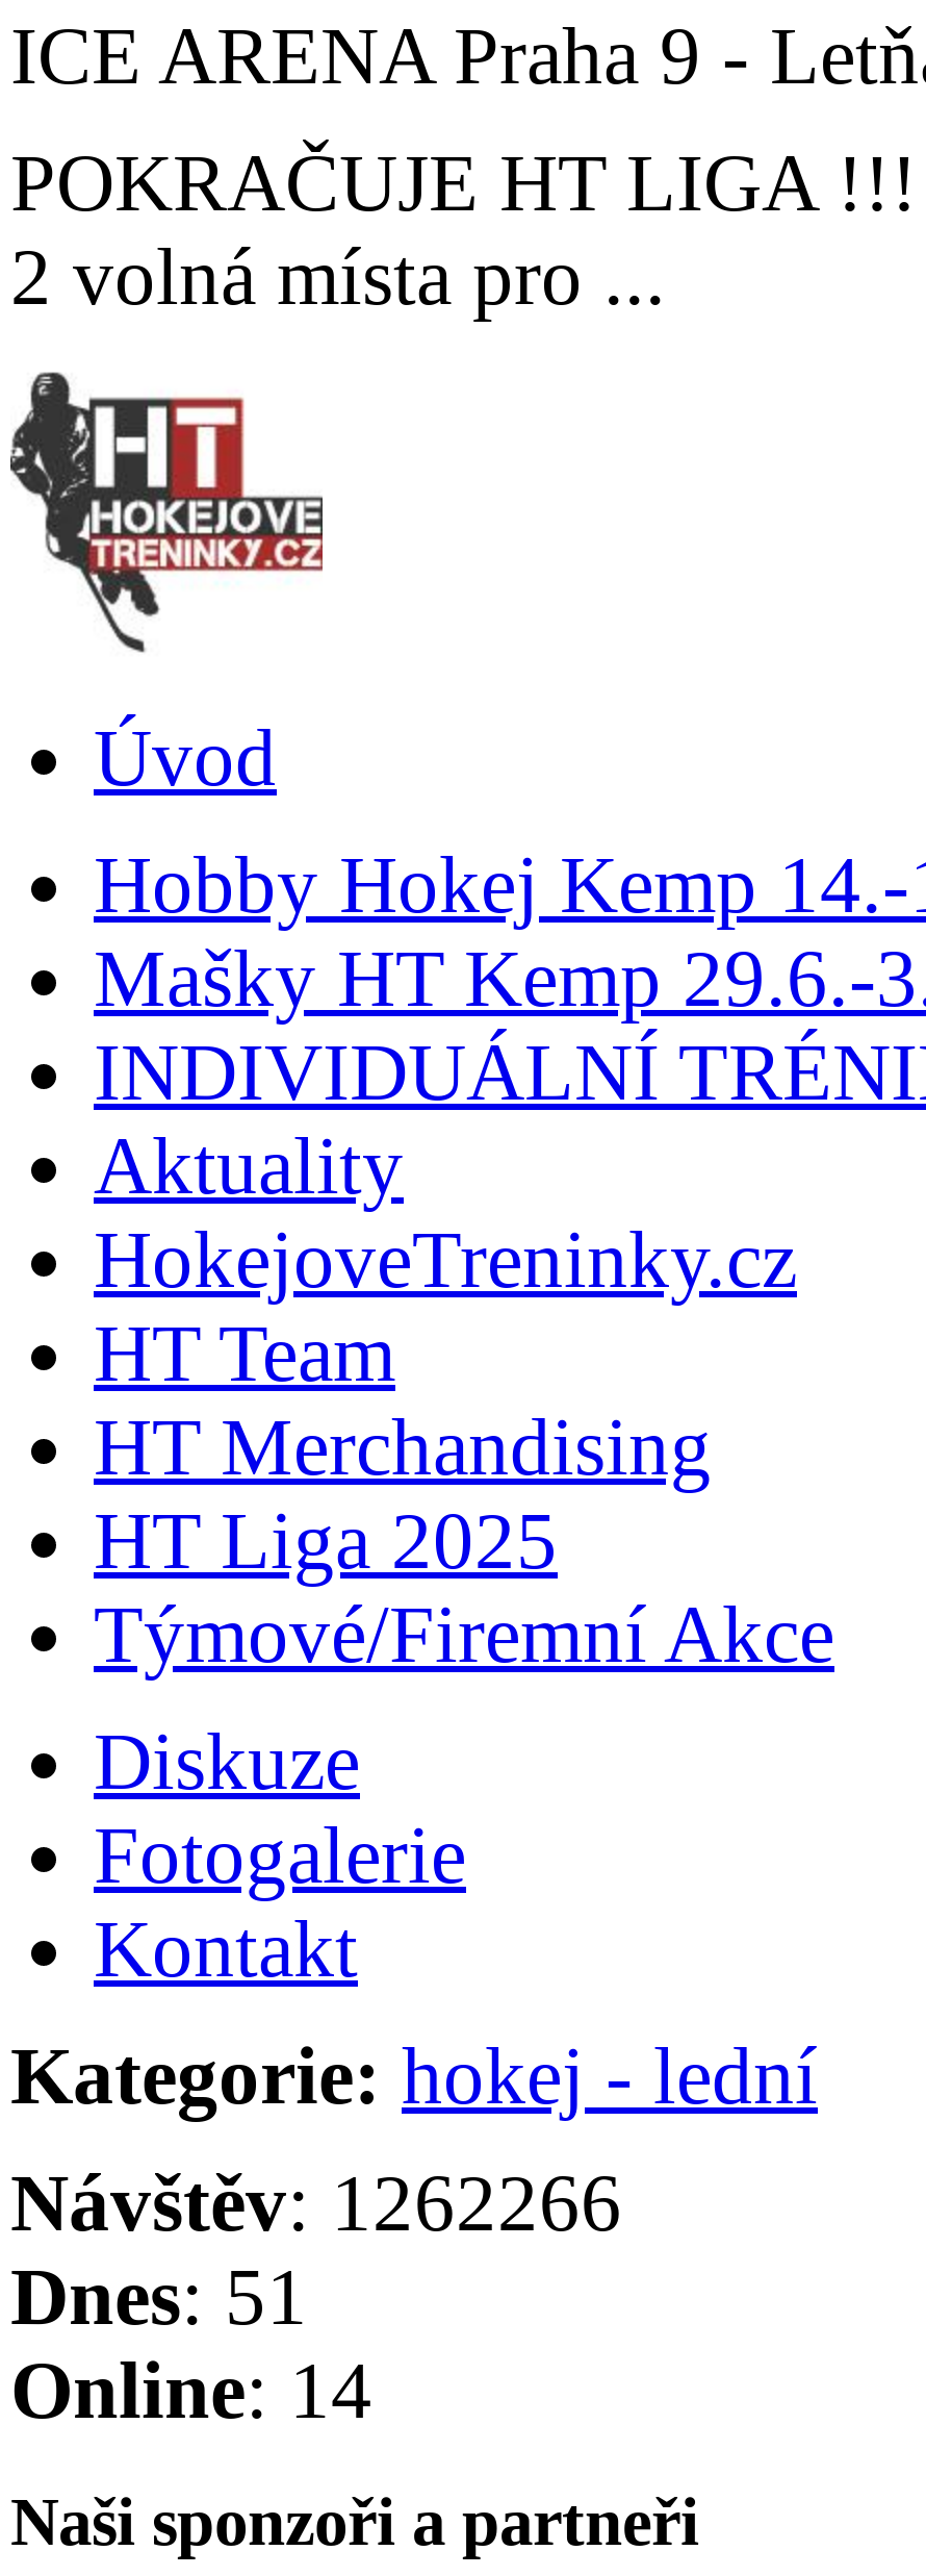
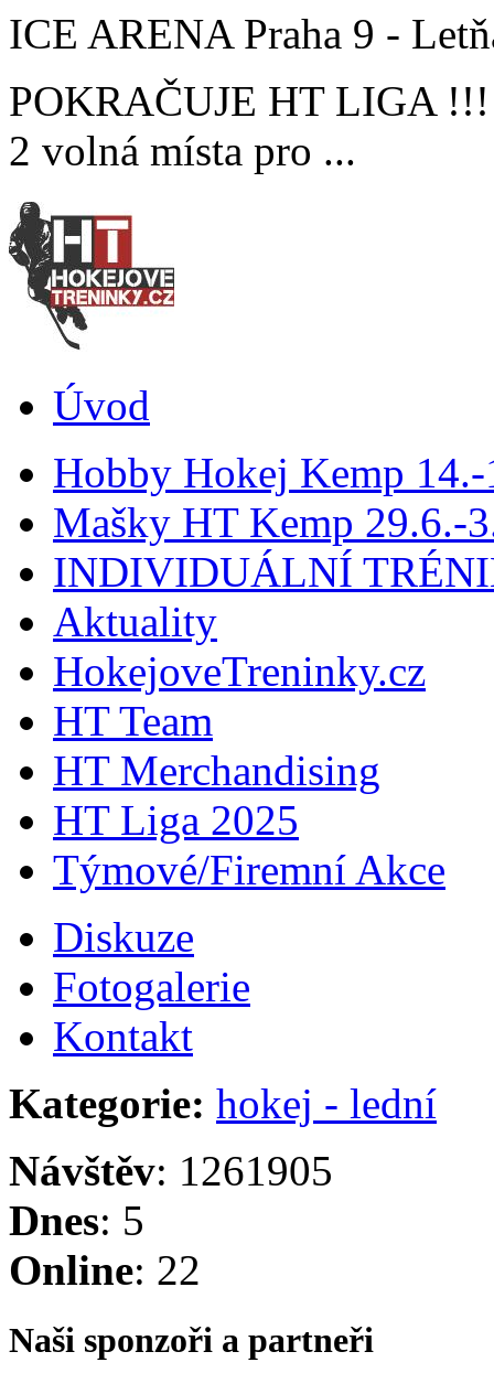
[10,2158,622,2248] Návštěv: 1262266 -> [9,1147,333,1195] Návštěv: 1261905
[10,2252,308,2342] Dnes: 51 -> [9,1197,144,1244] Dnes: 5
[10,2346,372,2435] Online: 14 -> [9,1247,201,1294] Online: 22

